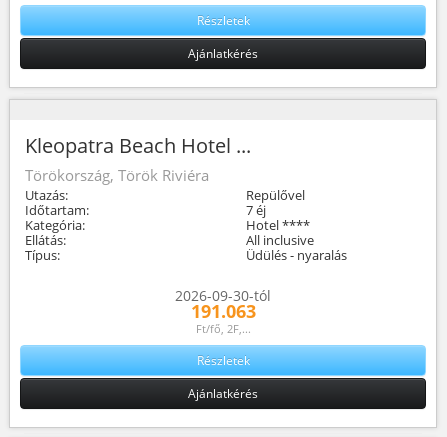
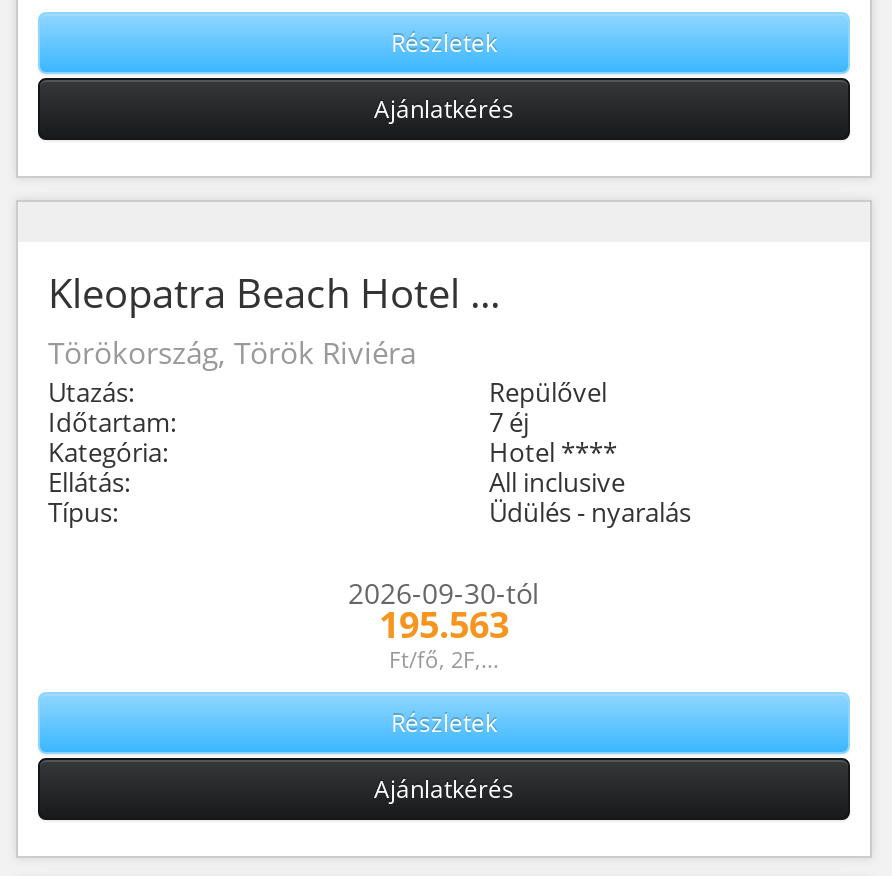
[190,299,255,323] 191.063 -> [379,600,509,648] 195.563

